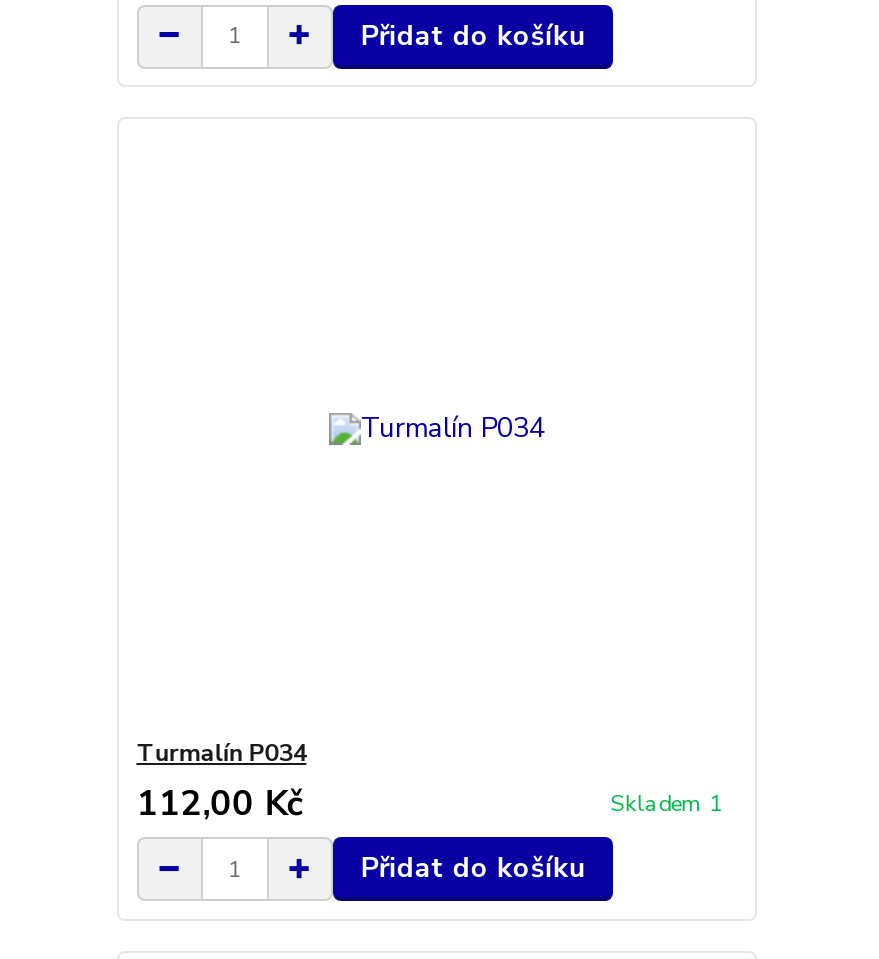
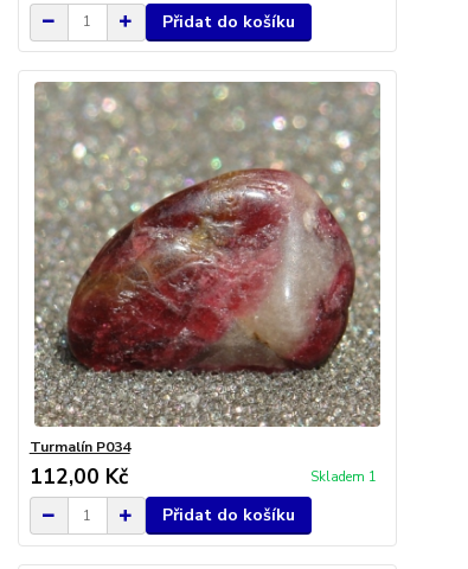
none -> [33,81,382,428] [image]

